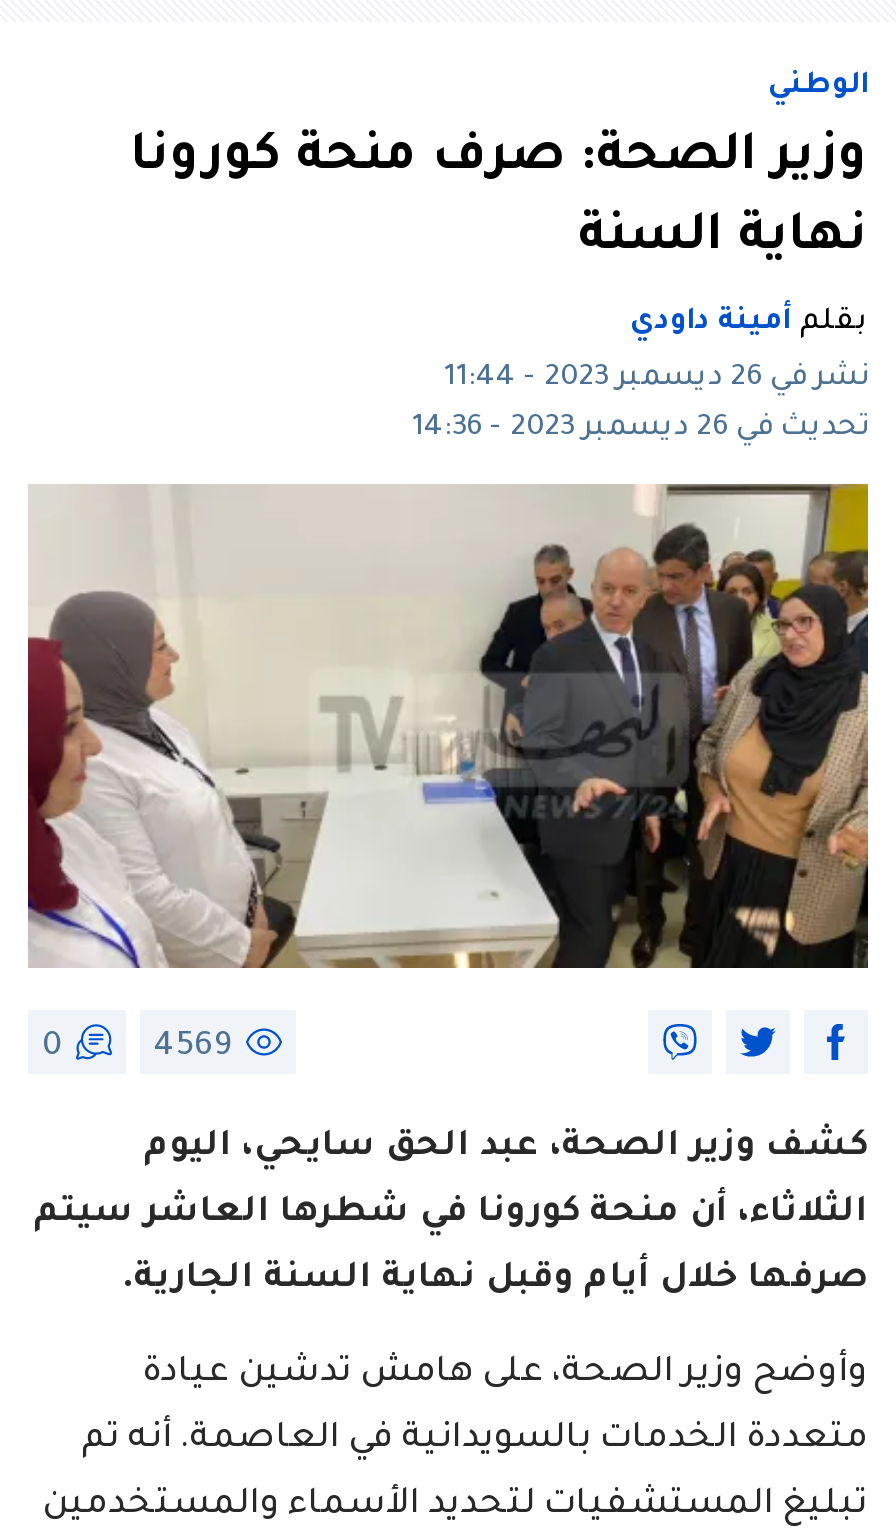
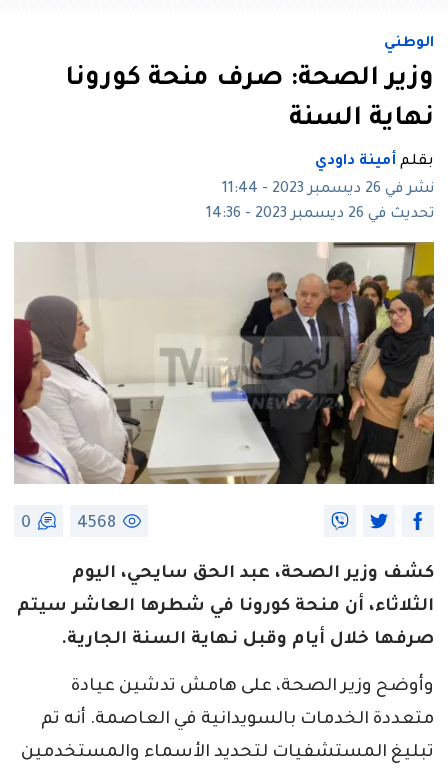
[154,1029,232,1065] 4569 -> [77,514,116,532] 4568

